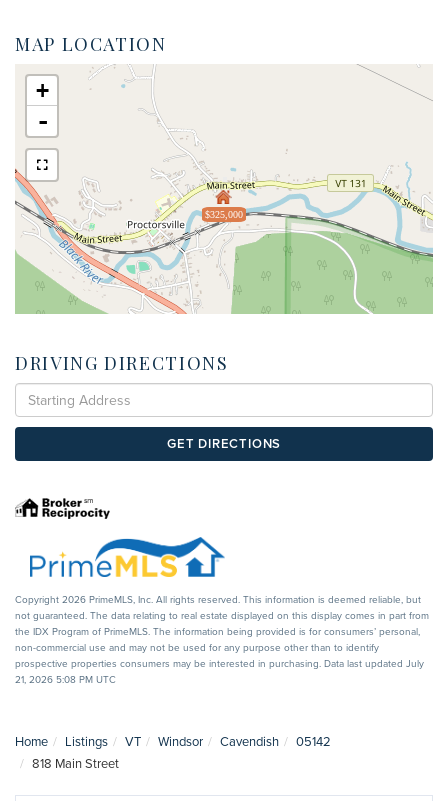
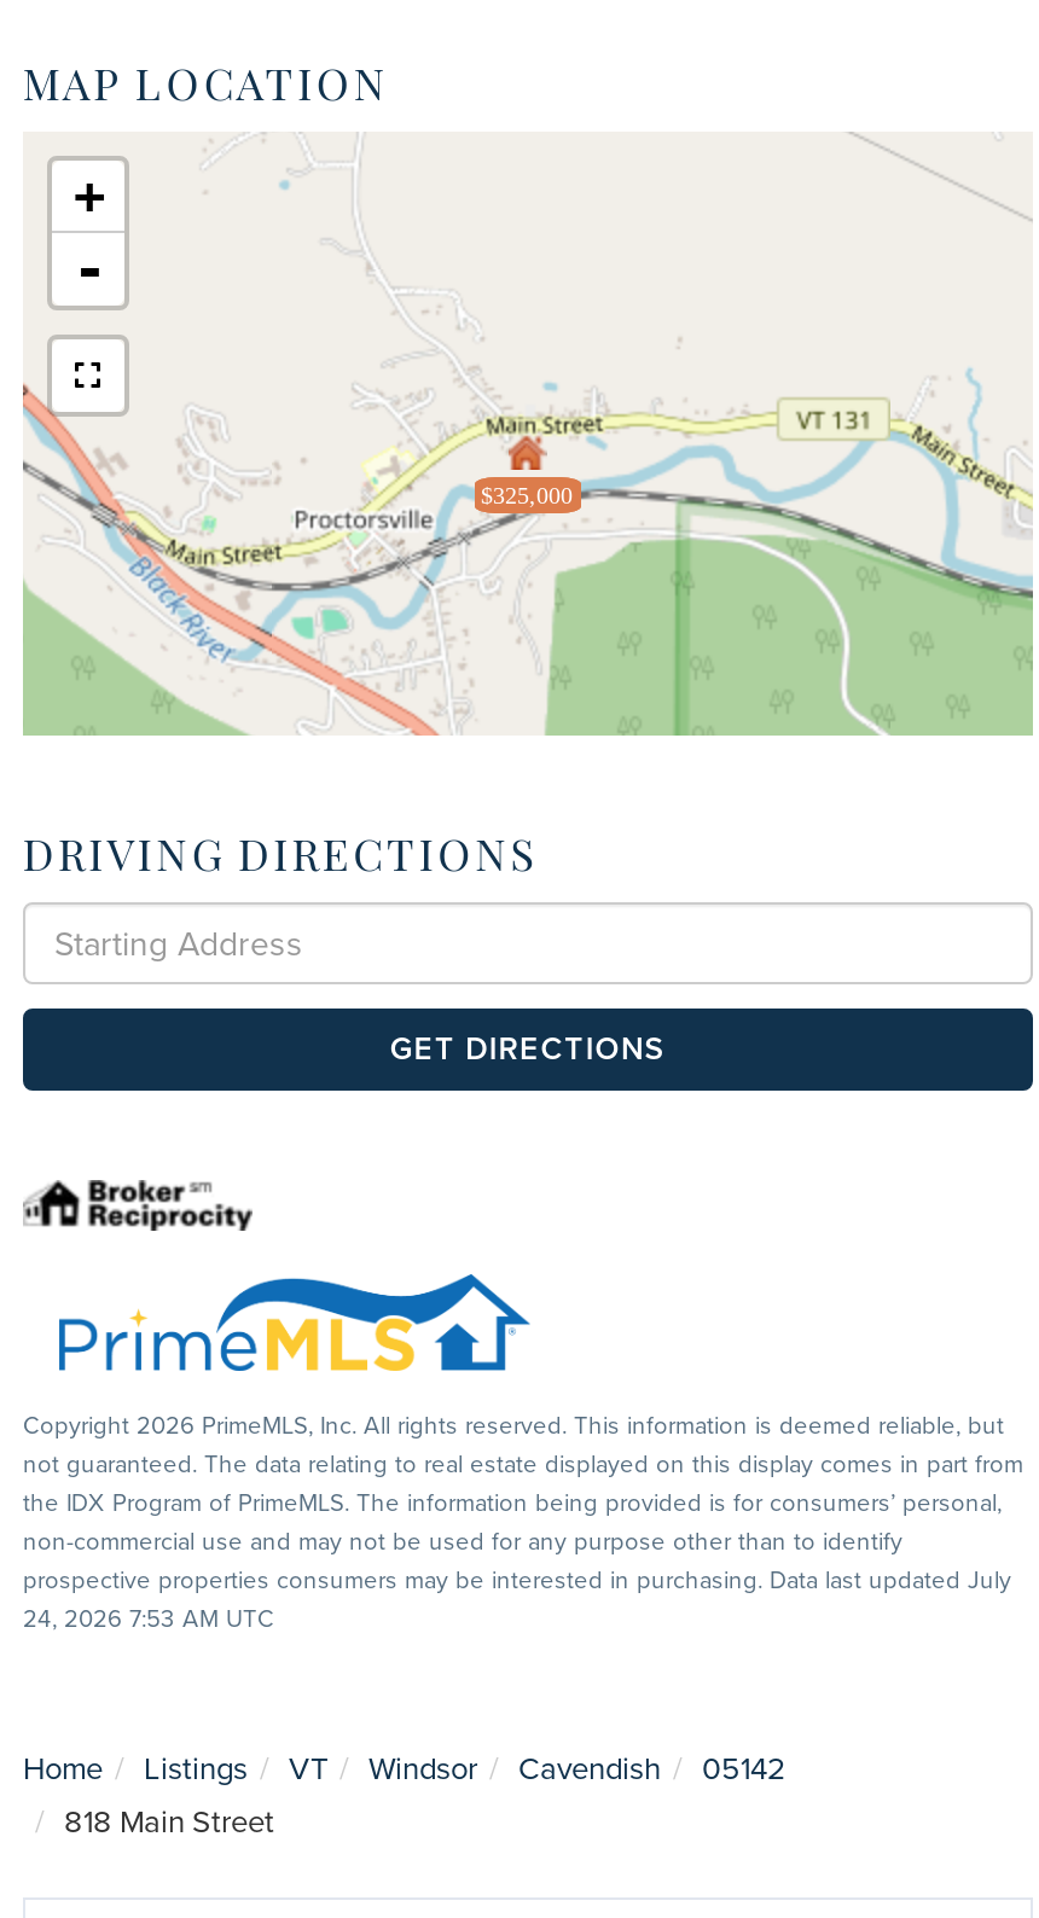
[15,674,116,686] 21, 2026 5:08 PM UTC -> [23,1606,274,1635] 24, 2026 7:53 AM UTC

